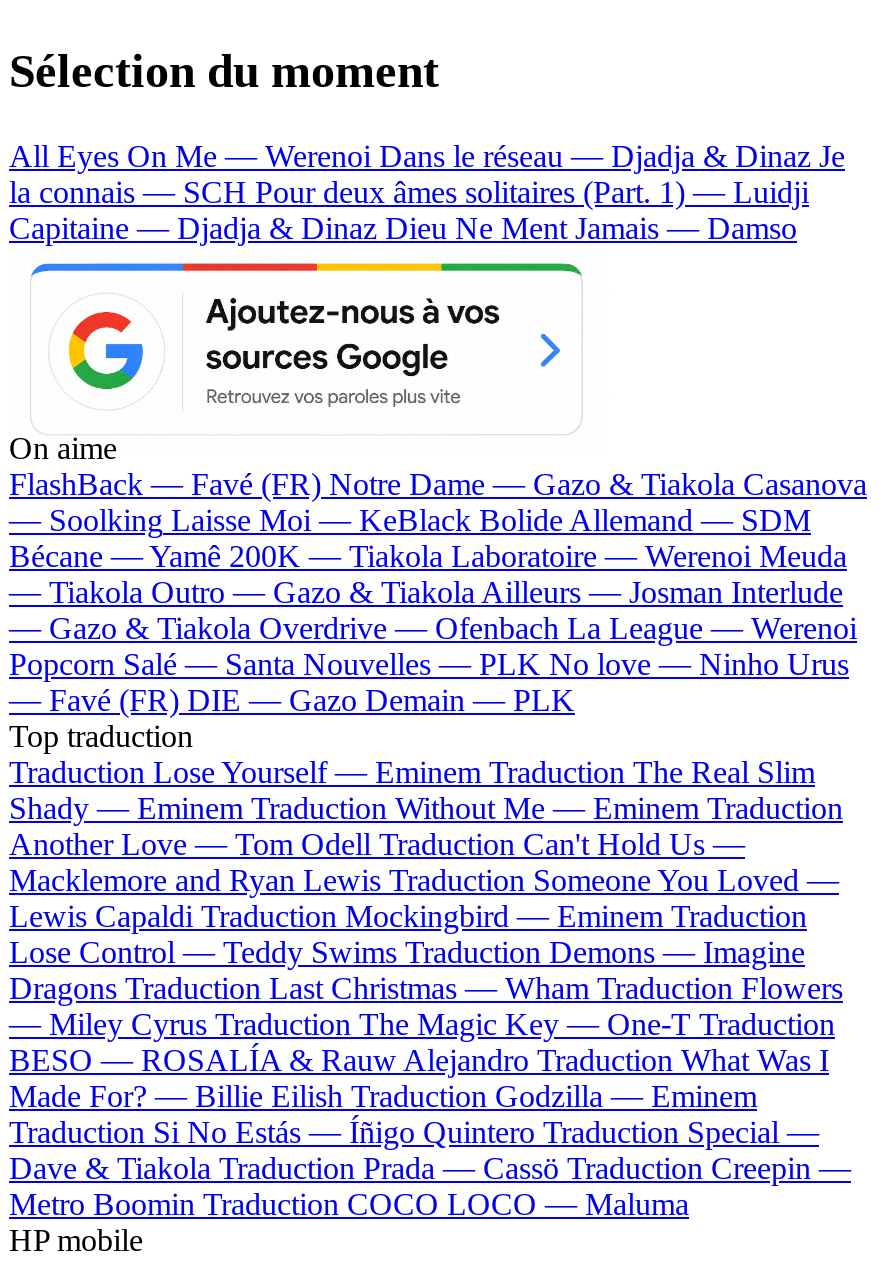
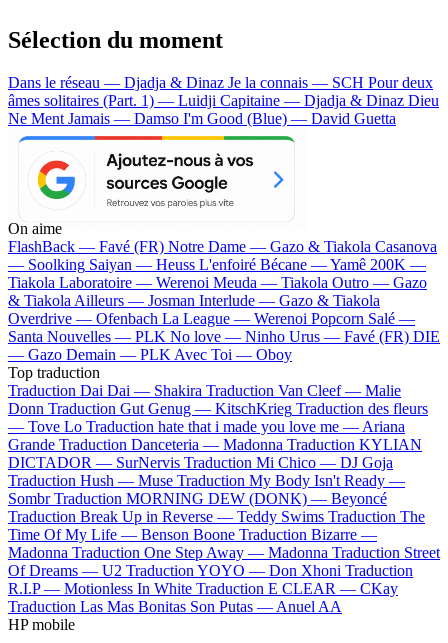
[9,138,845,244] All Eyes On Me — Werenoi Dans le réseau — Djadja & Dinaz Je | la connais — SCH Pour deux âmes solitaires (Part. 1) — Luidji | Capitaine — Djadja & Dinaz Dieu Ne Ment Jamais — Damso -> [8,73,439,126] Dans le réseau — Djadja & Dinaz Je la connais — SCH Pour deux | âmes solitaires (Part. 1) — Luidji Capitaine — Djadja & Dinaz Dieu | Ne Ment Jamais — Damso I'm Good (Blue) — David Guetta
[9,502,857,716] — Soolking Laisse Moi — KeBlack Bolide Allemand — SDM | Bécane — Yamê 200K — Tiakola Laboratoire — Werenoi Meuda | — Tiakola Outro — Gazo & Tiakola Ailleurs — Josman Interlude | — Gazo & Tiakola Overdrive — Ofenbach La League — Werenoi | Popcorn Salé — Santa Nouvelles — PLK No love — Ninho Urus | —Favé (FR) DIE — Gazo Demain — PLK -> [8,255,440,362] — Soolking Saiyan — Heuss L'enfoiré Bécane — Yamê 200K — | Tiakola Laboratoire — Werenoi Meuda — Tiakola Outro — Gazo | & Tiakola Ailleurs — Josman Interlude — Gazo & Tiakola | Overdrive — Ofenbach La League — Werenoi Popcorn Salé — | Santa Nouvelles — PLK No love — Ninho Urus — Favé (FR) DIE | — Gazo Demain — PLK Avec Toi — Oboy
[9,754,851,1220] Traduction Lose Yourself — Eminem Traduction The Real Slim | Shady — Eminem Traduction Without Me — Eminem Traduction | Another Love — Tom Odell Traduction Can't Hold Us — | Macklemore and Ryan Lewis Traduction Someone You Loved — | Lewis Capaldi Traduction Mockingbird — Eminem Traduction | Lose Control — Teddy Swims Traduction Demons — Imagine | Dragons Traduction Last Christmas — Wham Traduction Flowers | — Miley Cyrus Traduction The Magic Key — One-T Traduction | BESO — ROSALÍA & Rauw Alejandro Traduction What Was I | Made For? — Billie Eilish Traduction Godzilla — Eminem | Traduction Si No Estás — Íñigo Quintero Traduction Special — | Dave & Tiakola Traduction Prada — Cassö Traduction Creepin — | Metro Boomin Traduction COCO LOCO — Maluma -> [8,381,440,614] Traduction Dai Dai — Shakira Traduction Van Cleef — Malie | Donn Traduction Gut Genug — KitschKrieg Traduction des fleurs | — Tove Lo Traduction hate that i made you love me — Ariana | Grande Traduction Danceteria — Madonna Traduction KYLIAN | DICTADOR — SurNervis Traduction Mi Chico — DJ Goja | Traduction Hush — Muse Traduction My Body Isn't Ready — | Sombr Traduction MORNING DEW (DONK) — Beyoncé | Traduction Break Up in Reverse — Teddy Swims Traduction The | Time Of My Life — Benson Boone Traduction Bizarre — | Madonna Traduction One Step Away — Madonna Traduction Street | Of Dreams — U2 Traduction YOYO — Don Xhoni Traduction | R.I.P — Motionless In White Traduction E CLEAR — CKay | Traduction Las Mas Bonitas Son Putas — Anuel AA

